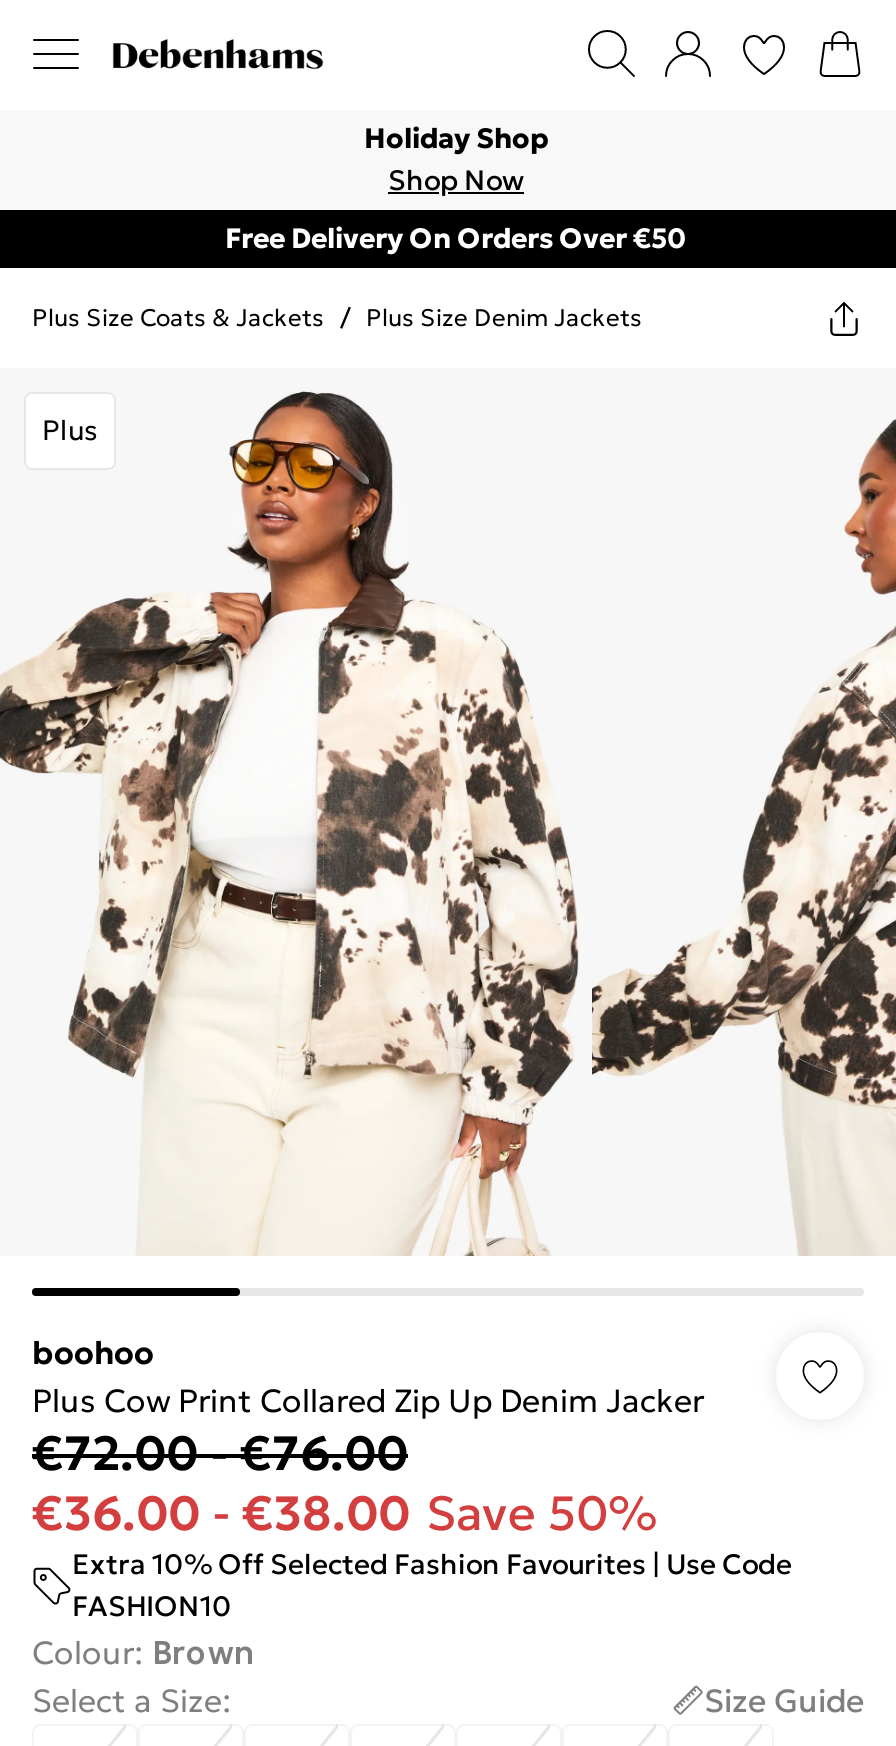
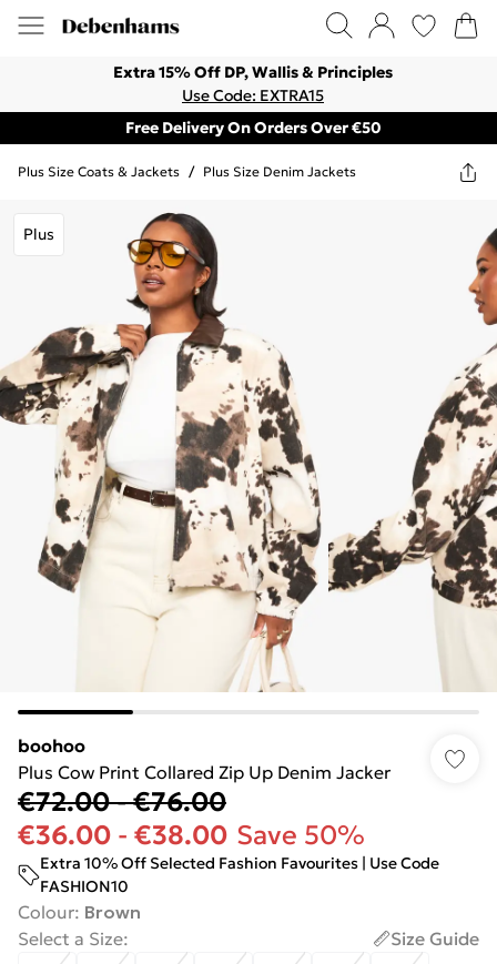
[364,120,548,198] Holiday Shop | Shop Now -> [113,62,393,105] Extra 15% Off DP, Wallis & Principles | Use Code: EXTRA15

